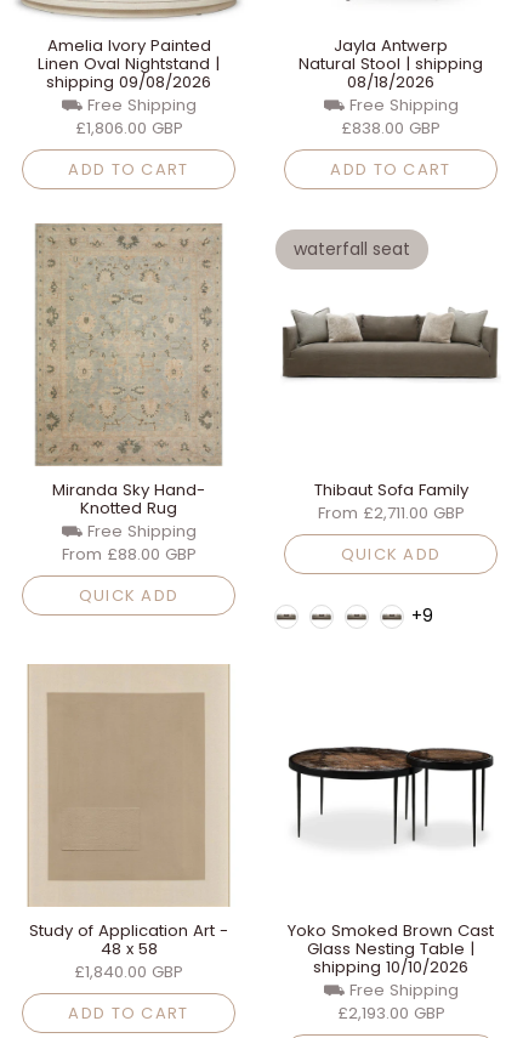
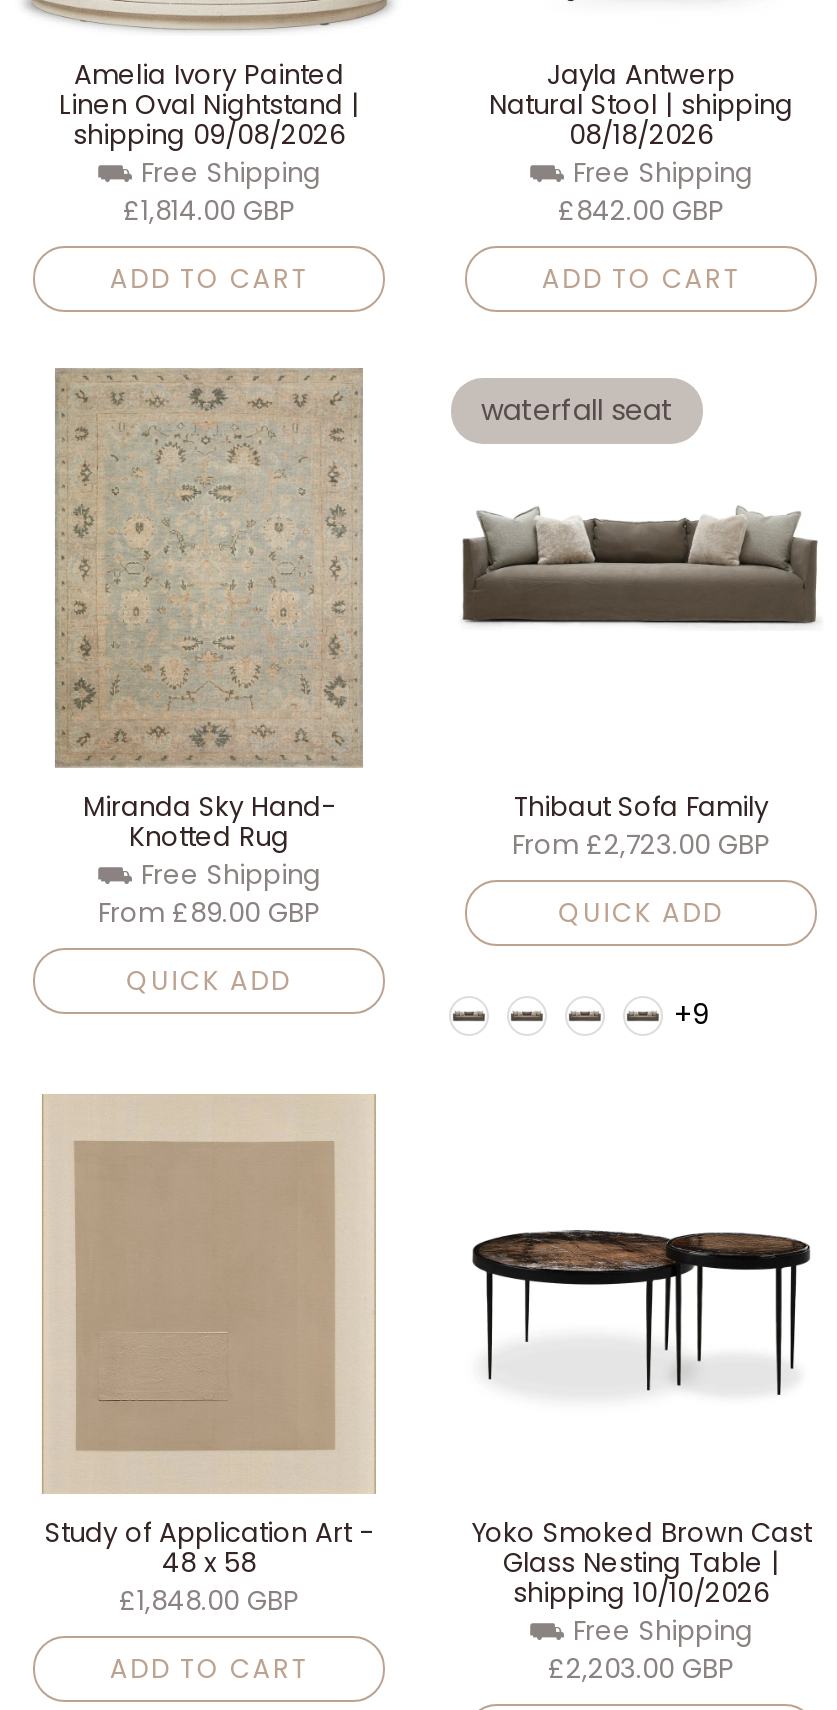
[75,116,183,139] £1,806.00 GBP -> [123,192,295,230] £1,814.00 GBP
[341,116,440,139] £838.00 GBP -> [558,192,724,230] £842.00 GBP
[317,501,464,524] From £2,711.00 GBP -> [512,826,770,864] From £2,723.00 GBP
[61,542,196,565] From £88.00 GBP -> [98,894,320,932] From £89.00 GBP
[74,960,183,983] £1,840.00 GBP -> [119,1582,299,1620] £1,848.00 GBP
[337,1001,445,1024] £2,193.00 GBP -> [548,1650,734,1688] £2,203.00 GBP

